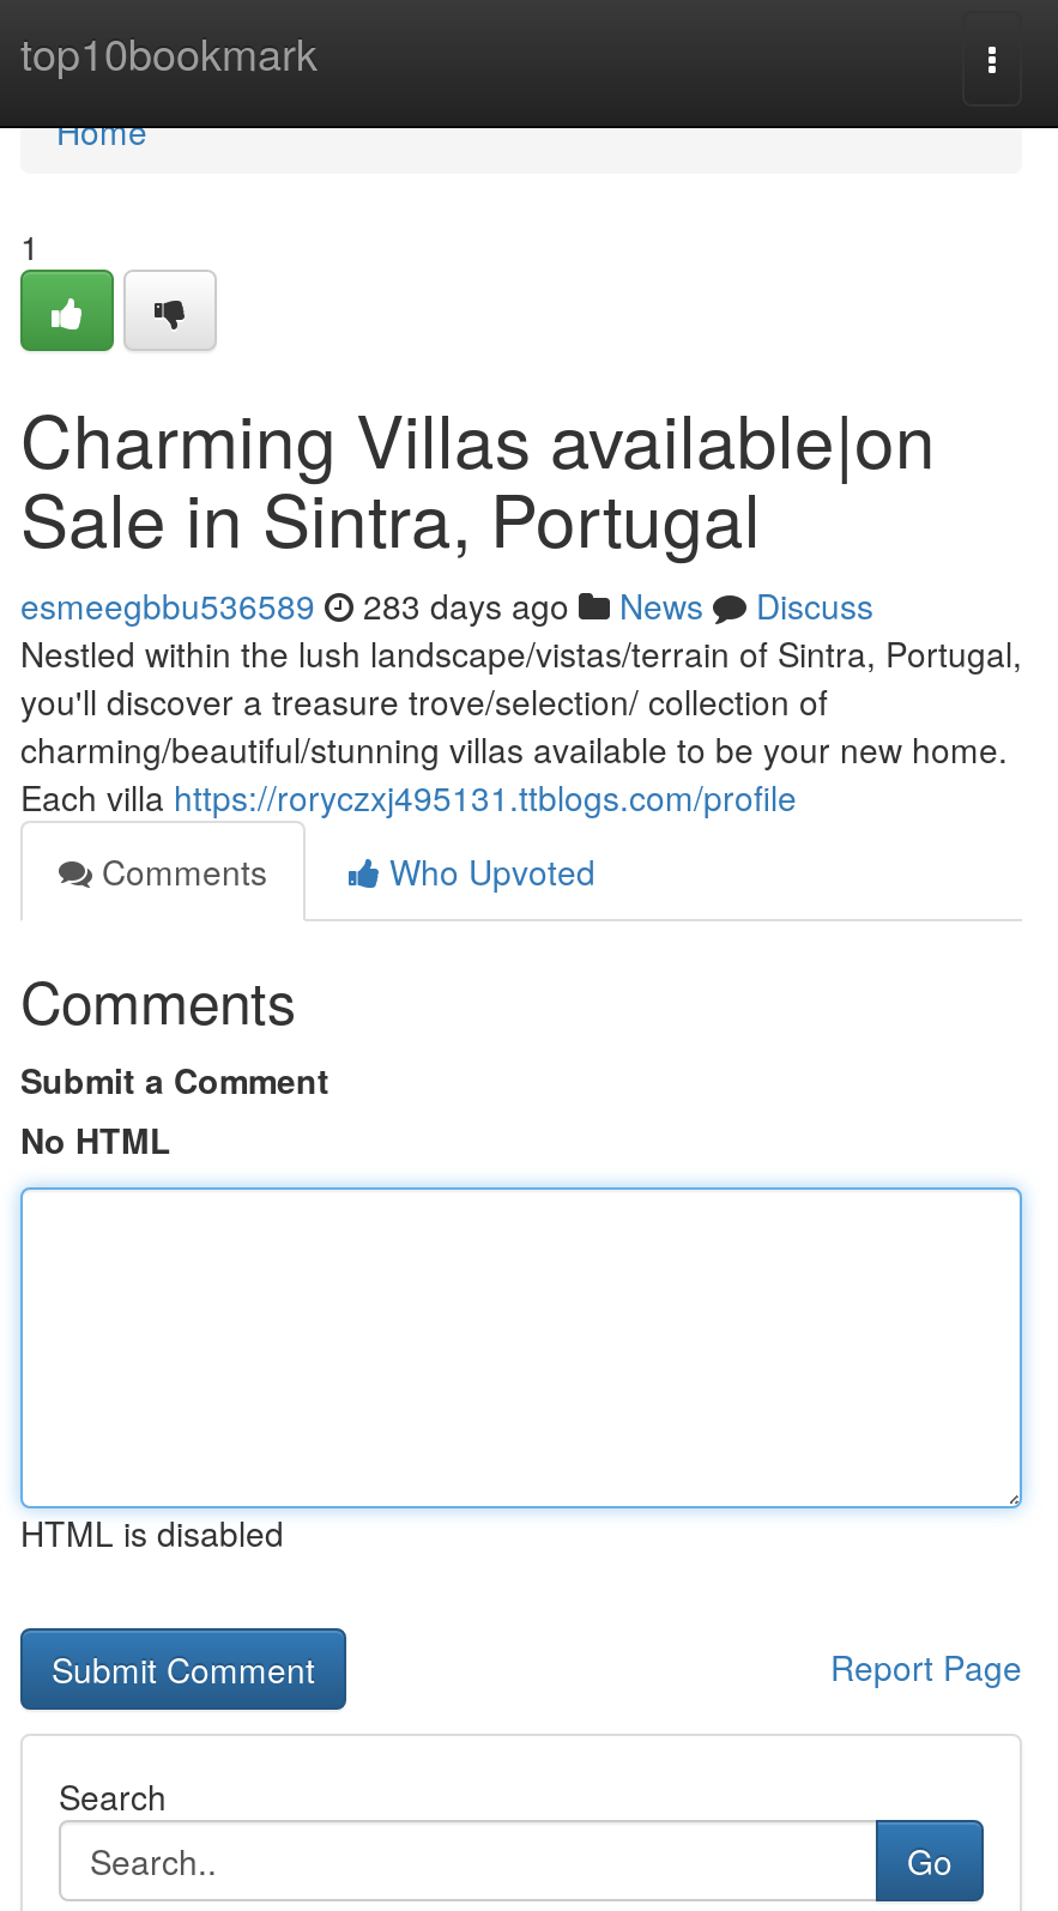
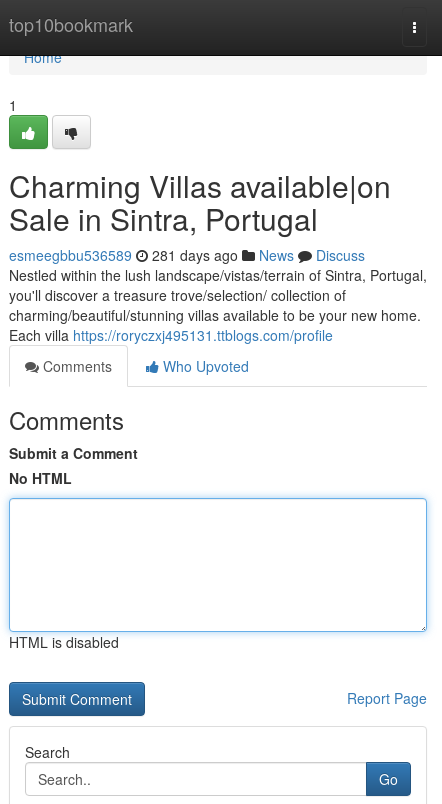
[20,581,873,629] esmeegbbu536589 283 days ago News Discuss -> [9,245,365,265] esmeegbbu536589 281 days ago News Discuss

